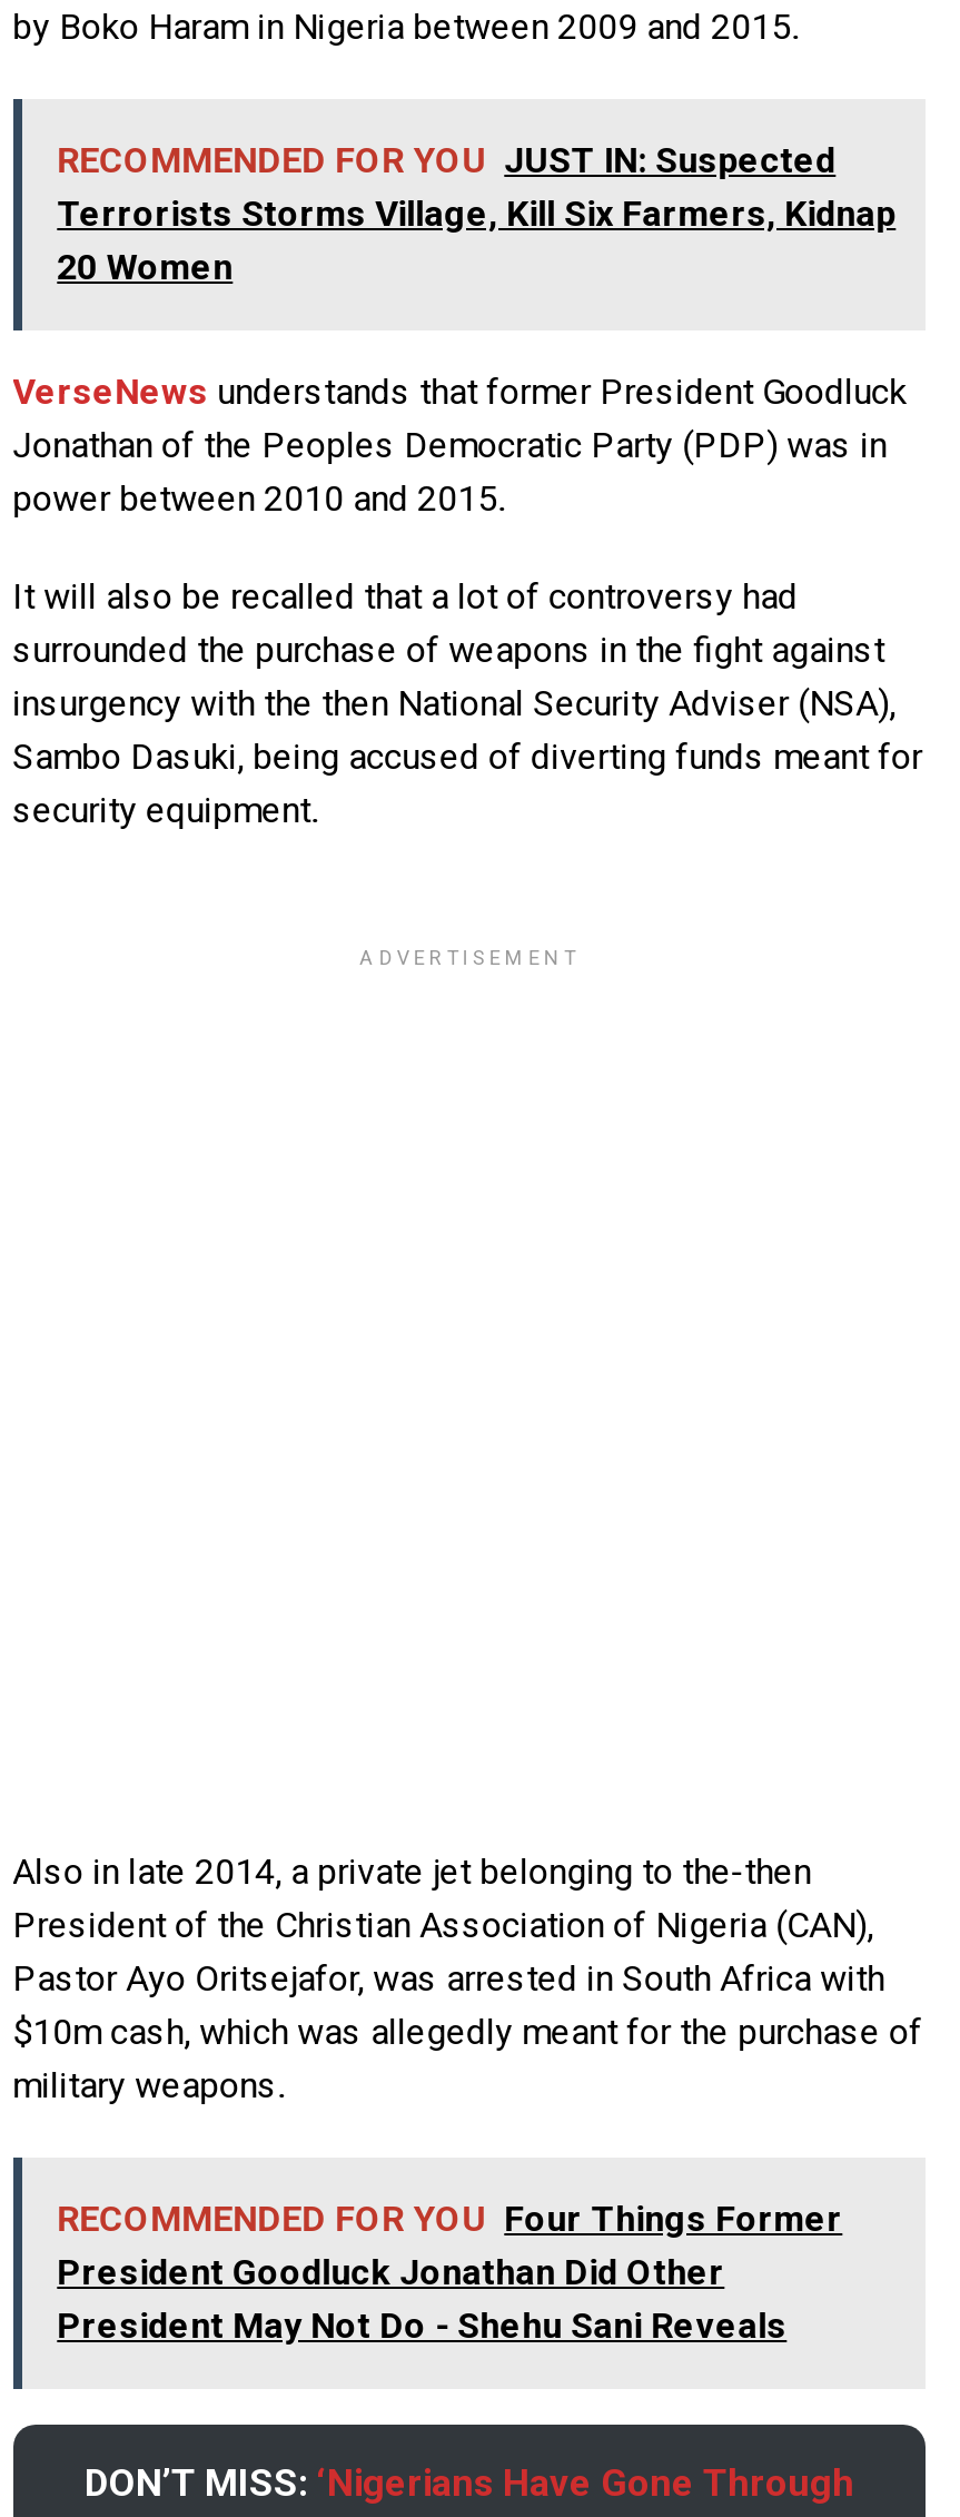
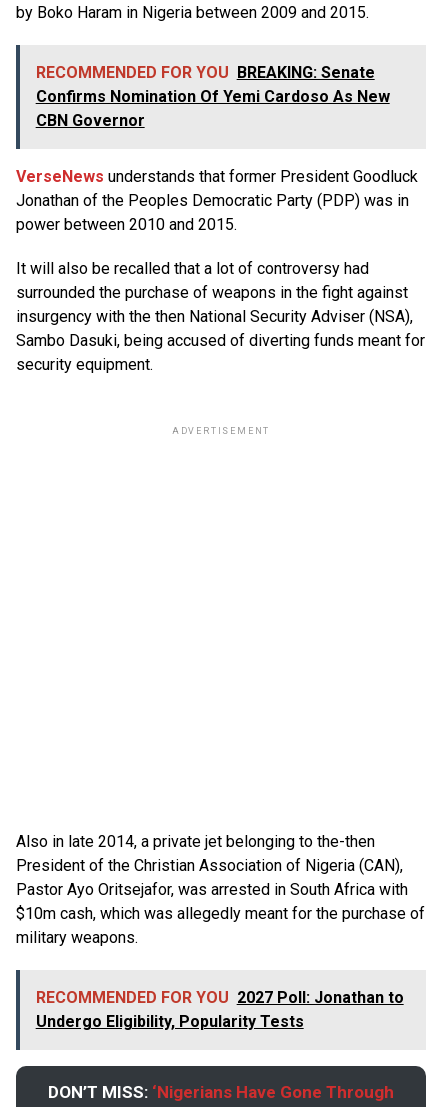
[57,139,896,288] RECOMMENDED FOR YOU JUST IN: Suspected | Terrorists Storms Village, Kill Six Farmers, Kidnap | 20 Women -> [36,62,390,129] RECOMMENDED FOR YOU BREAKING: Senate | Confirms Nomination Of Yemi Cardoso As New | CBN Governor
[57,2198,843,2347] RECOMMENDED FOR YOU Four Things Former | President Goodluck Jonathan Did Other | President May Not Do - Shehu Sani Reveals -> [36,987,404,1030] RECOMMENDED FOR YOU 2027 Poll: Jonathan to | Undergo Eligibility, Popularity Tests

